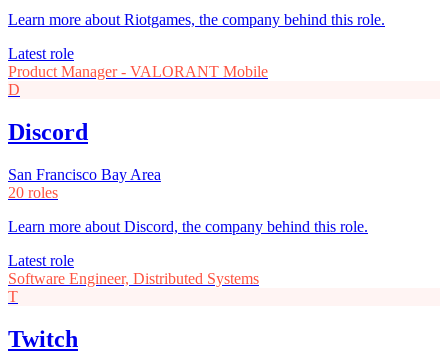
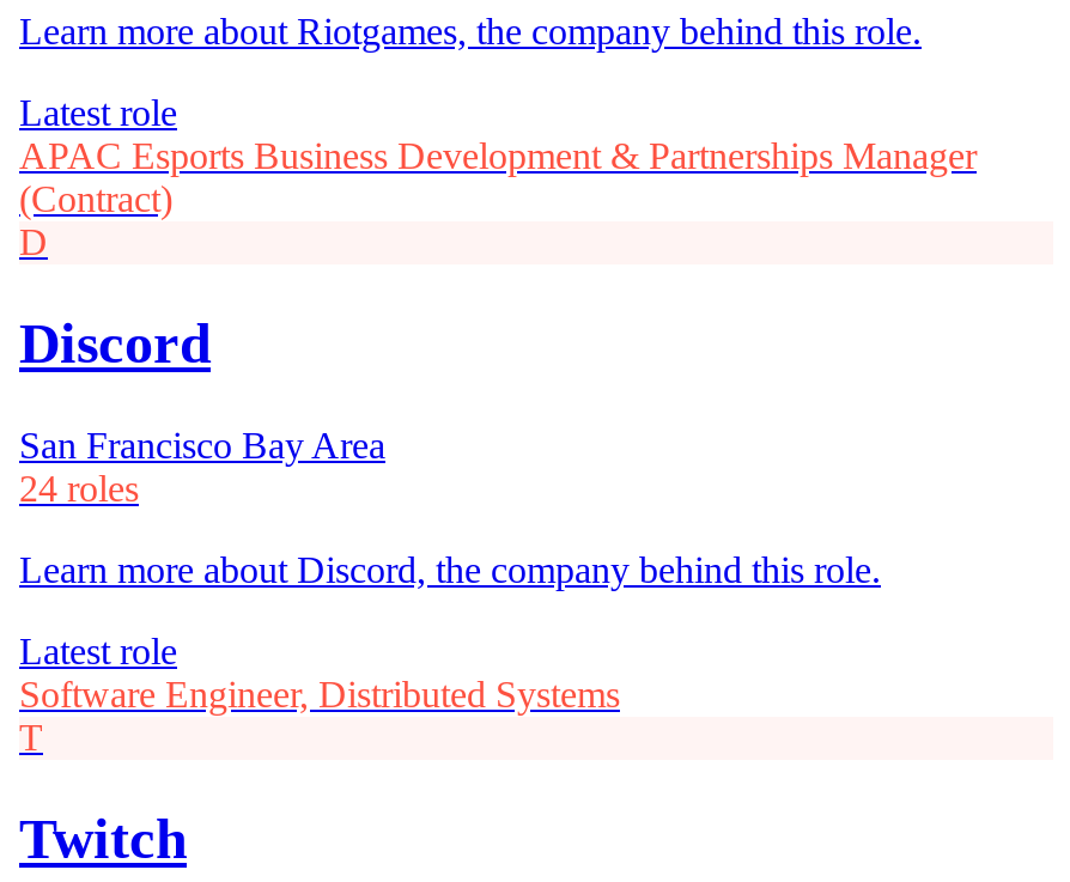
[8,63,268,80] Product Manager - VALORANT Mobile -> [19,135,977,219] APAC Esports Business Development & Partnerships Manager | (Contract)
[8,184,58,201] 20 roles -> [19,468,139,508] 24 roles

